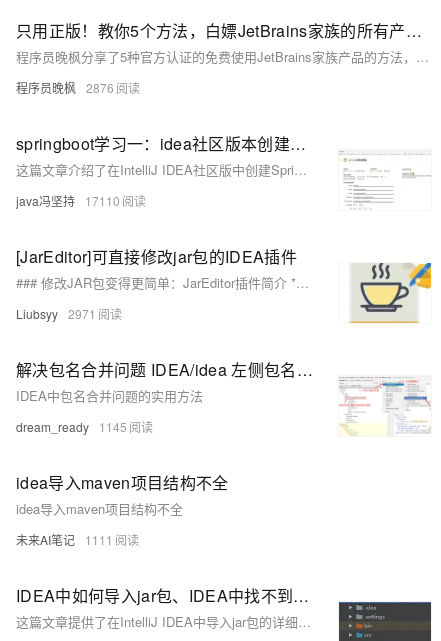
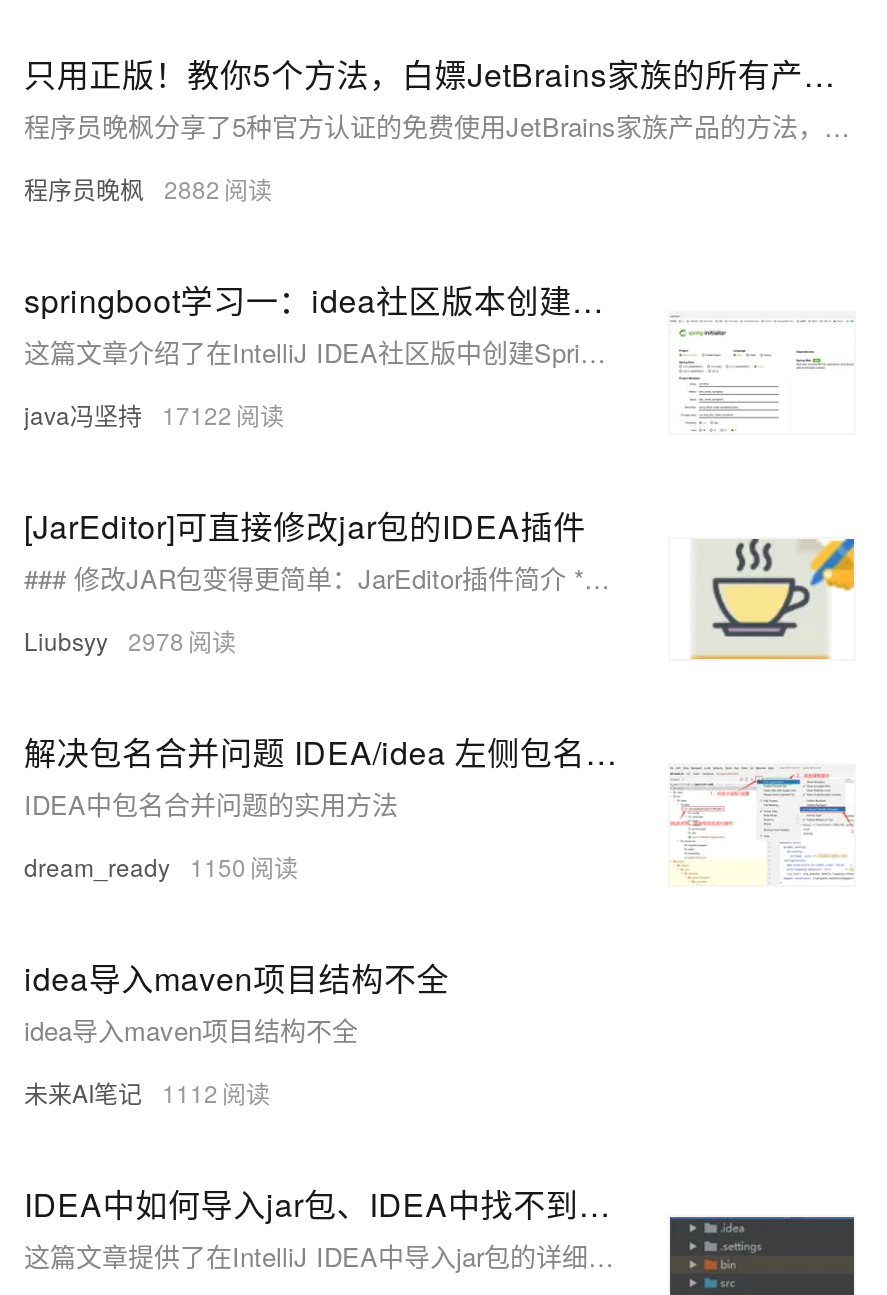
[16,79,114,96] 程序员晚枫 2876 -> [24,171,220,205] 程序员晚枫 2882
[16,192,120,209] java冯坚持 17110 -> [24,397,232,431] java冯坚持 17122
[16,305,96,322] Liubsyy 2971 -> [24,623,184,657] Liubsyy 2978
[16,418,127,435] dream_ready 1145 -> [24,849,246,883] dream_ready 1150
[16,531,113,548] 未来AI笔记 1111 -> [24,1075,218,1109] 未来AI笔记 1112

